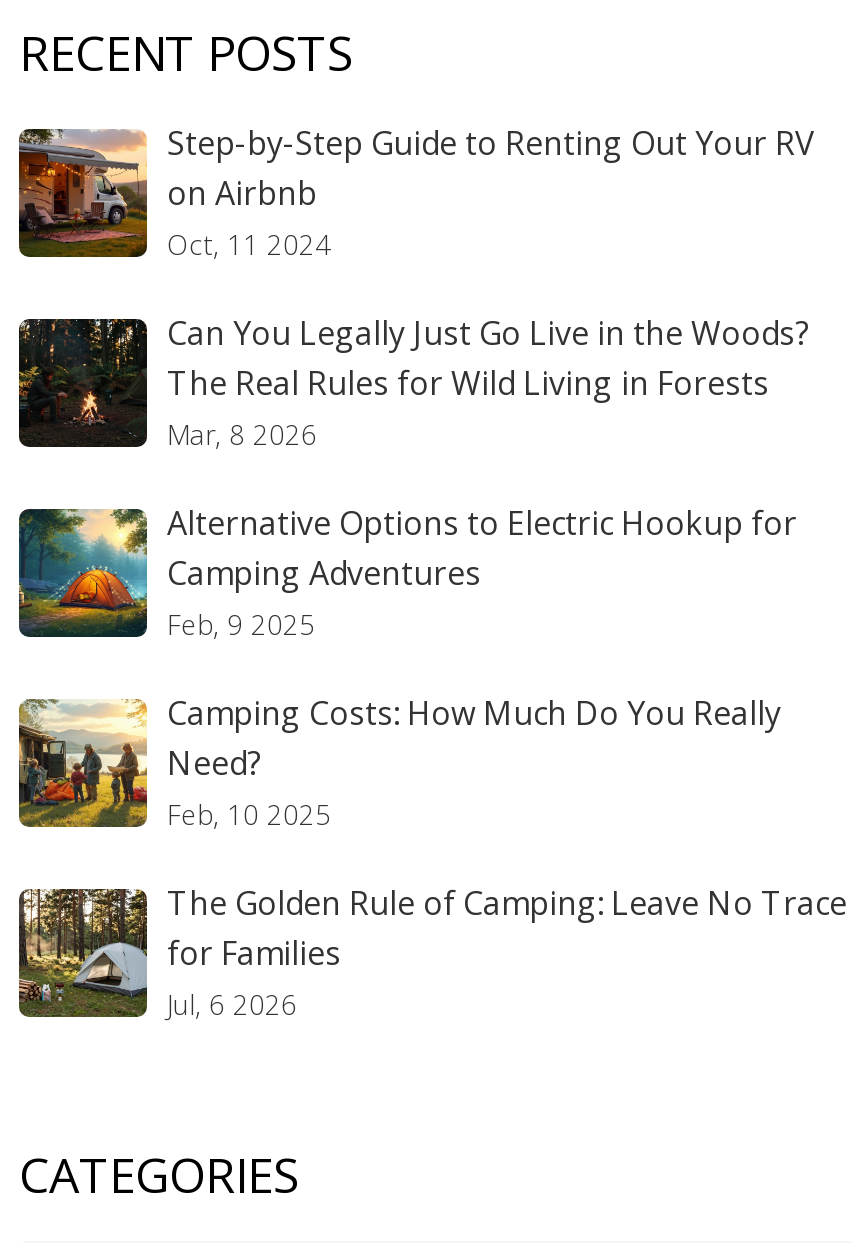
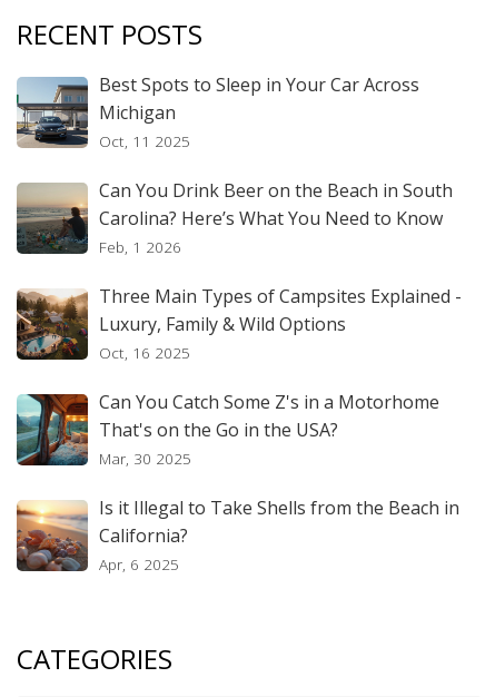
[17,121,815,263] [image] | Step-by-Step Guide to Renting Out Your RV | on Airbnb | Oct, 11 2024 -> [16,72,419,152] [image] | Best Spots to Sleep in Your Car Across | Michigan | Oct, 11 2025
[19,311,809,453] [image] | Can You Legally Just Go Live in the Woods? | The Real Rules for Wild Living in Forests | Mar, 8 2026 -> [16,178,453,257] [image] | Can You Drink Beer on the Beach in South | Carolina? Here’s What You Need to Know | Feb, 1 2026
[17,501,797,643] [image] | Alternative Options to Electric Hookup for | Camping Adventures | Feb, 9 2025 -> [16,284,462,363] [image] | Three Main Types of Campsites Explained - | Luxury, Family & Wild Options | Oct, 16 2025
[17,691,781,833] [image] | Camping Costs: How Much Do You Really | Need? | Feb, 10 2025 -> [16,390,439,469] [image] | Can You Catch Some Z's in a Motorhome | That's on the Go in the USA? | Mar, 30 2025
[17,881,847,1023] [image] | The Golden Rule of Camping: Leave No Trace | for Families | Jul, 6 2026 -> [16,496,459,575] [image] | Is it Illegal to Take Shells from the Beach in | California? | Apr, 6 2025

